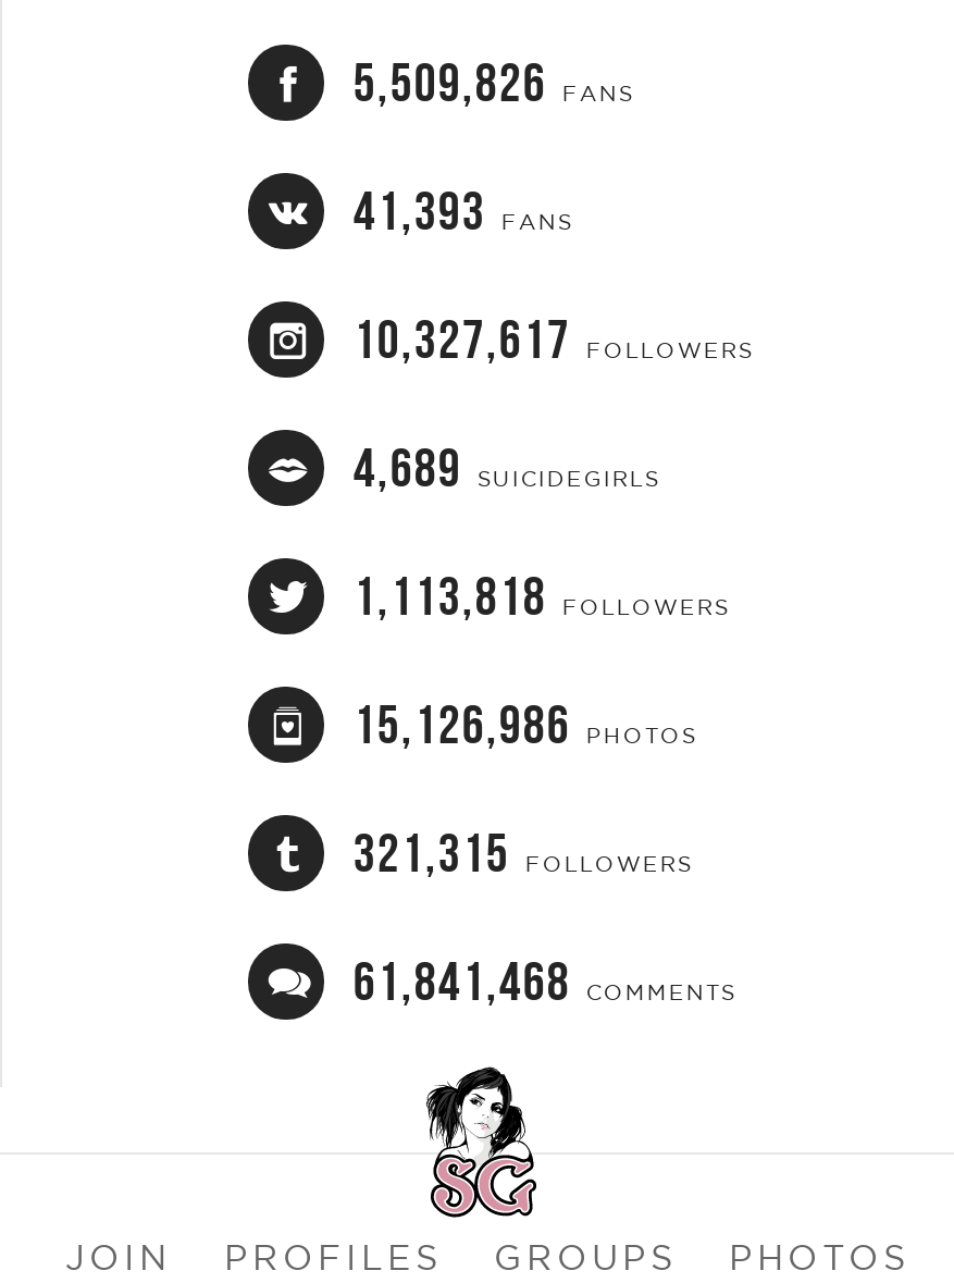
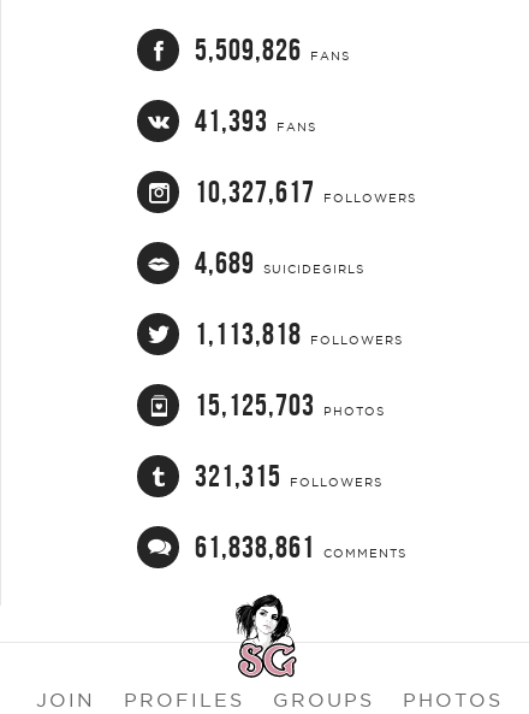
[353,695,697,754] 15,126,986 PHOTOS -> [195,389,385,421] 15,125,703 PHOTOS
[353,952,736,1011] 61,841,468 COMMENTS -> [195,531,407,563] 61,838,861 COMMENTS

